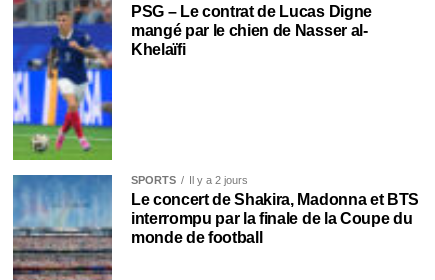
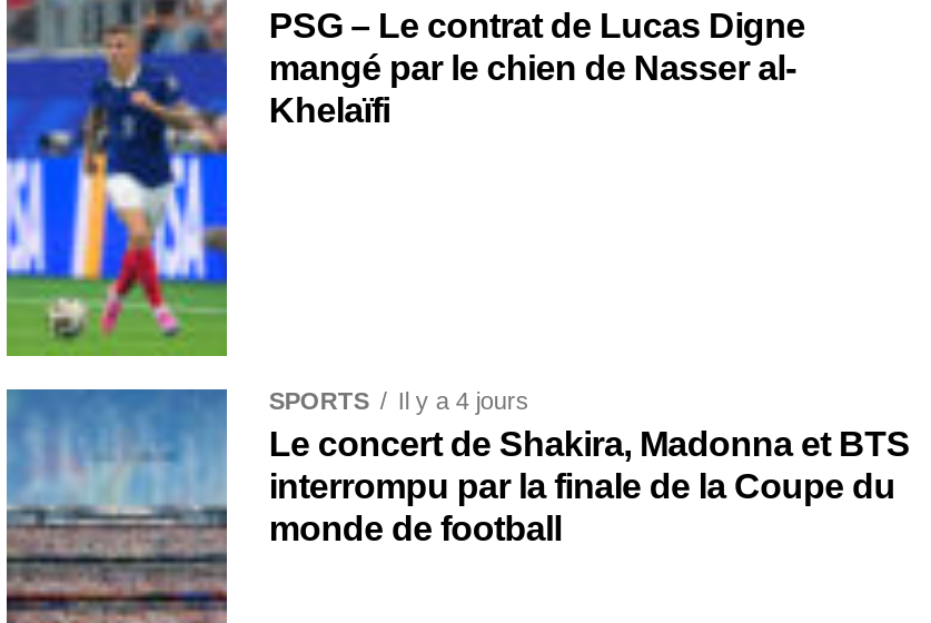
[131,174,248,186] SPORTS Il y a 2 jours -> [269,386,529,413] SPORTS Il y a 4 jours

